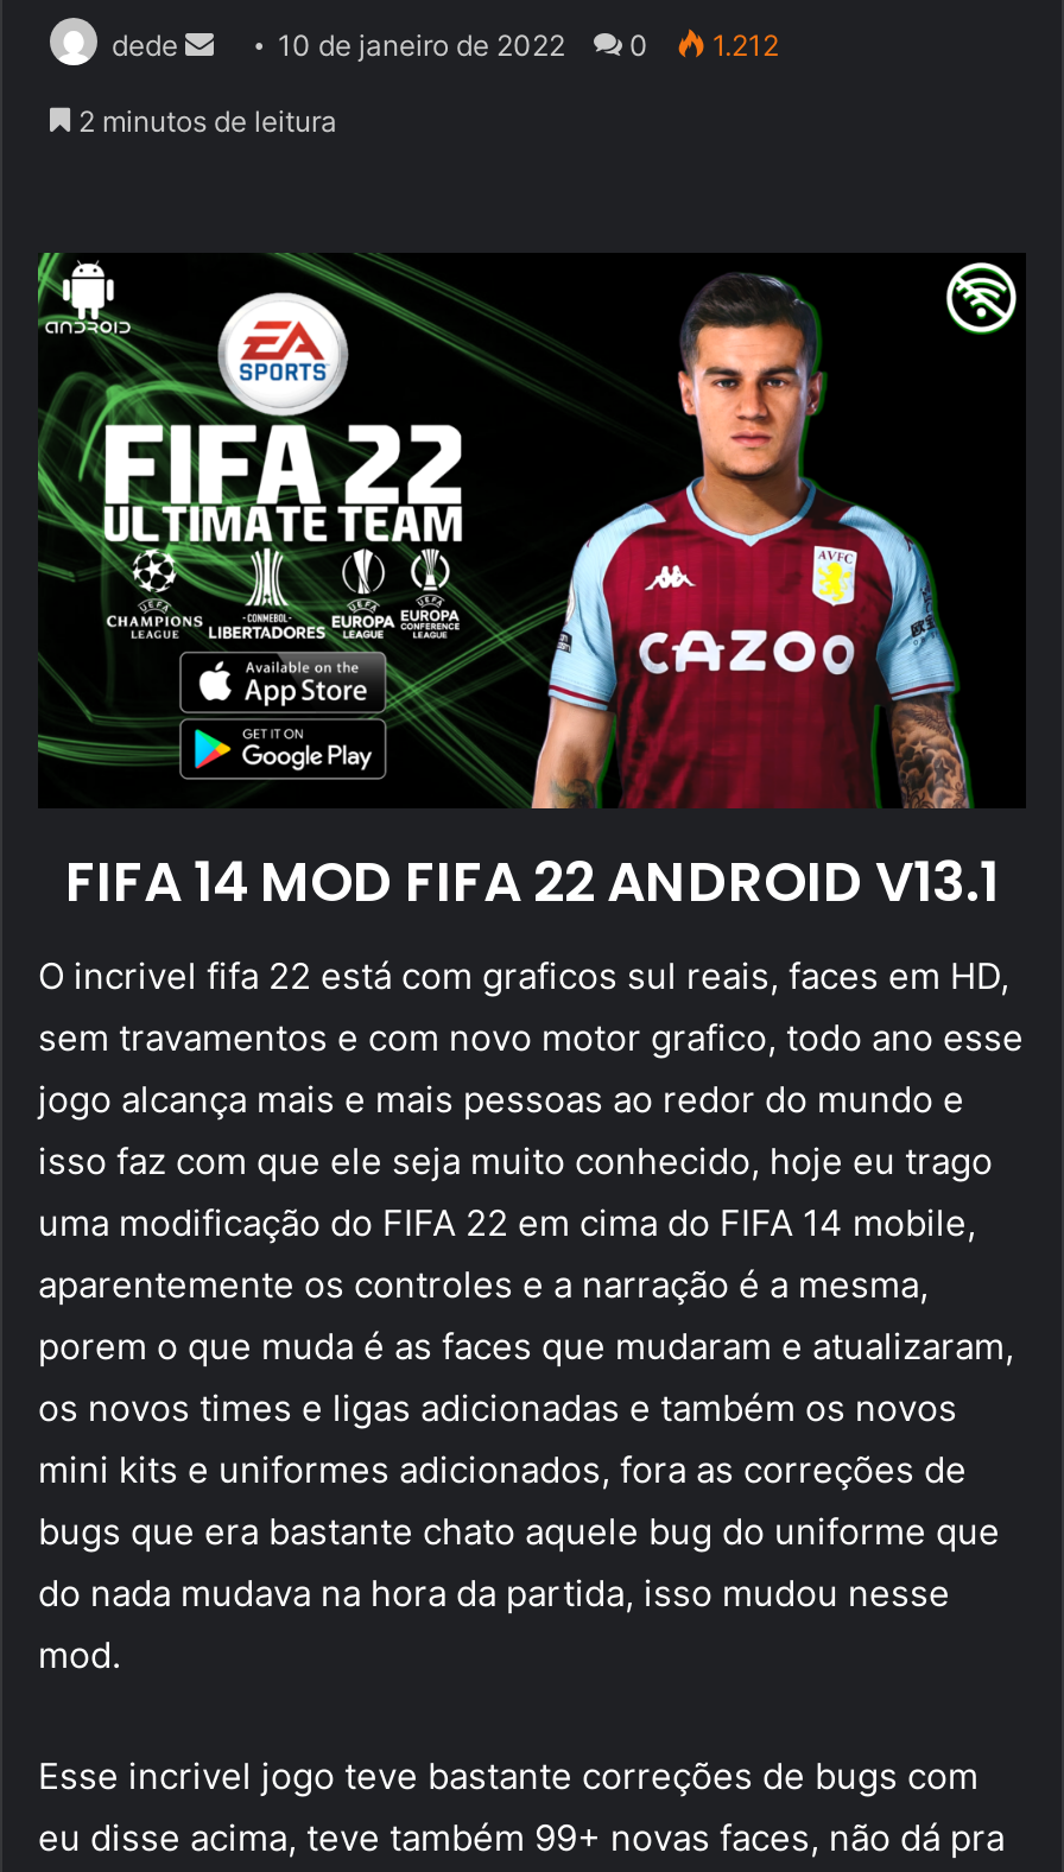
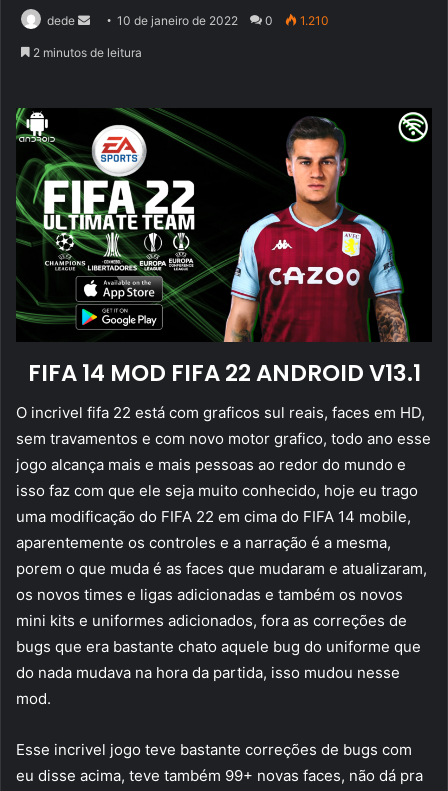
[705,27,779,63] 1.212 -> [297,13,329,28] 1.210

